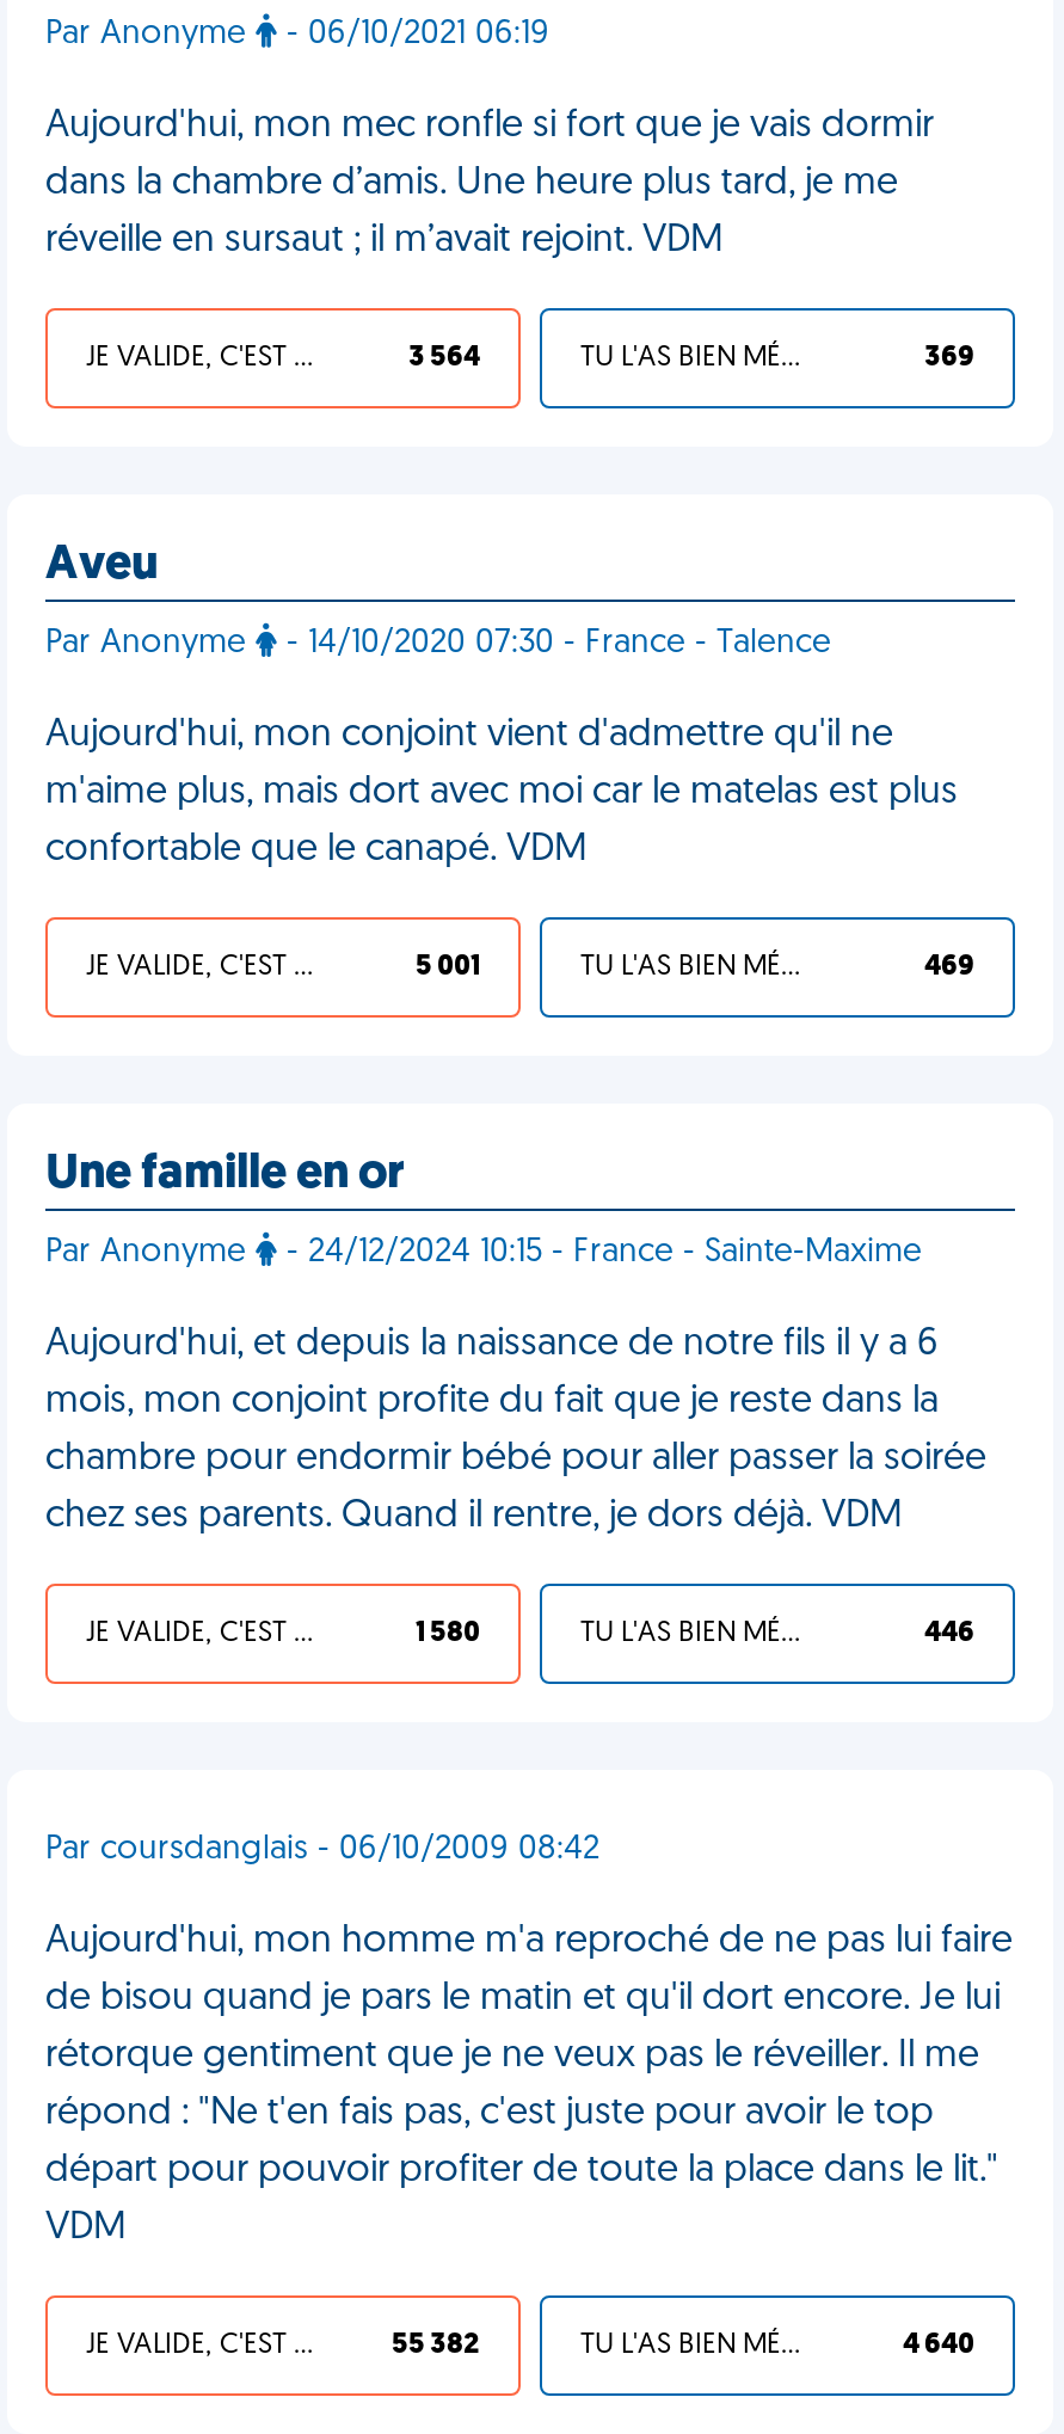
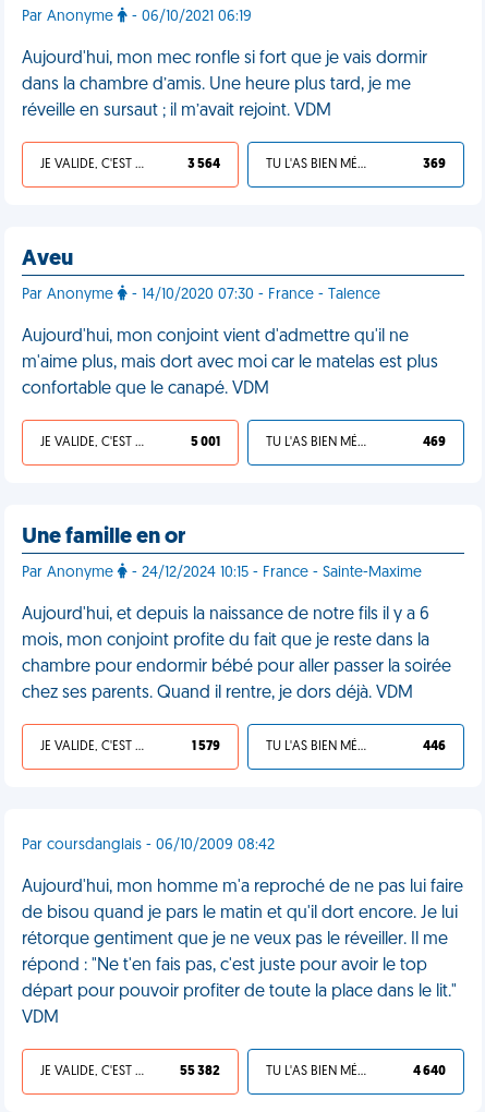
[416,1619,480,1648] 1 580 -> [192,740,220,753] 1 579

